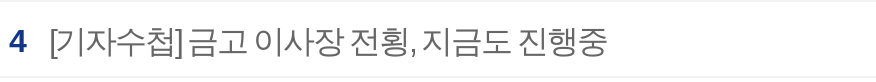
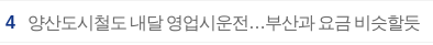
[49,24,607,58] [기자수첩] 금고 이사장 전횡, 지금도 진행중 -> [27,13,420,32] 양산도시철도 내달 영업시운전…부산과 요금 비슷할듯

